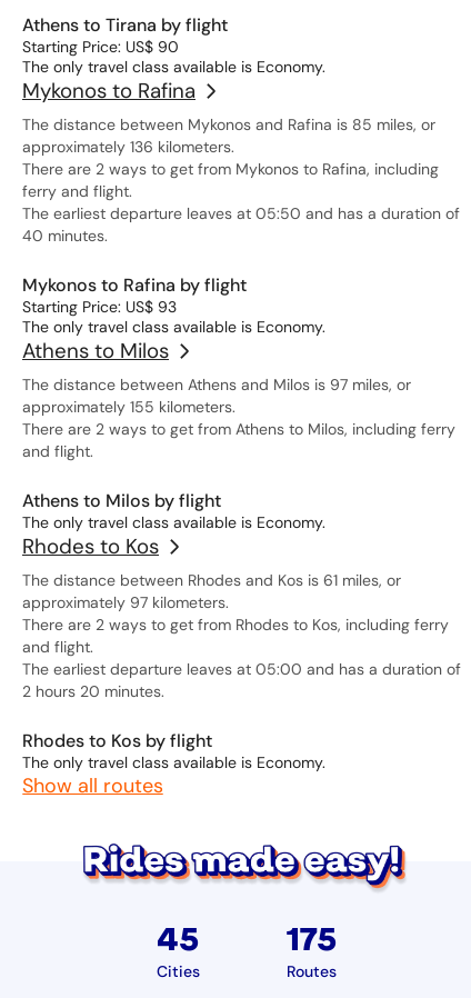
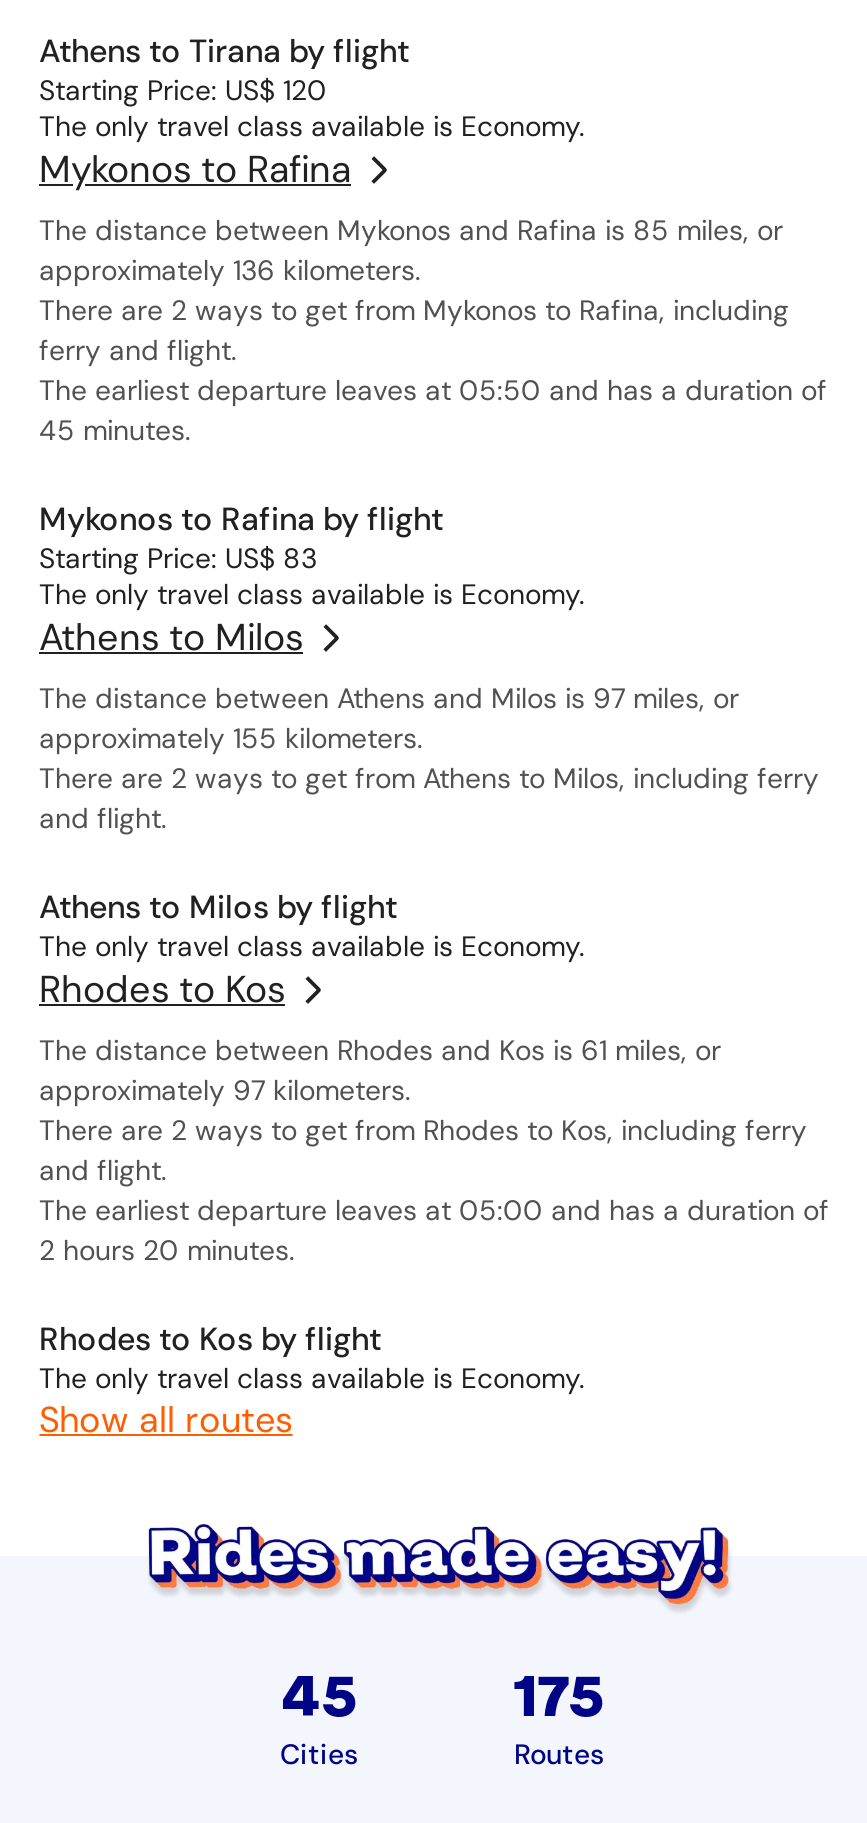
[22,37,179,57] Starting Price: US$ 90 -> [39,72,327,108] Starting Price: US$ 120
[22,226,108,246] 40 minutes. -> [39,412,191,448] 45 minutes.
[22,297,177,317] Starting Price: US$ 93 -> [39,540,317,576] Starting Price: US$ 83

